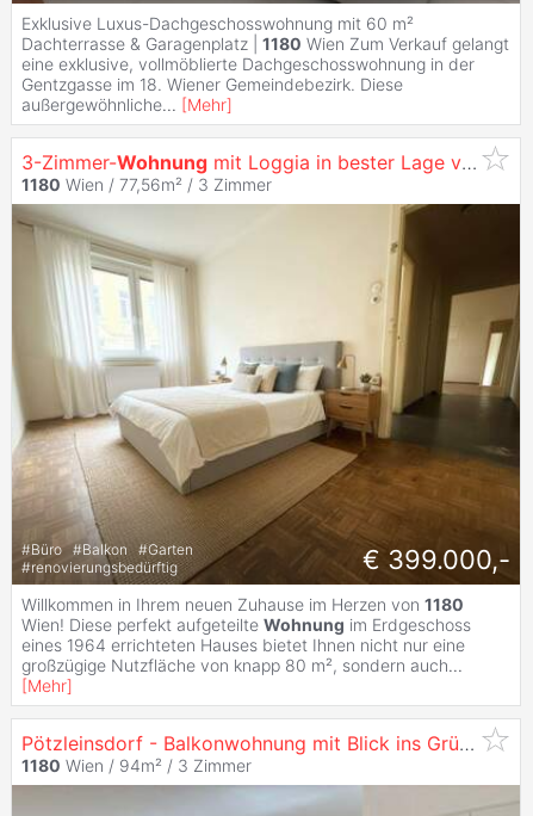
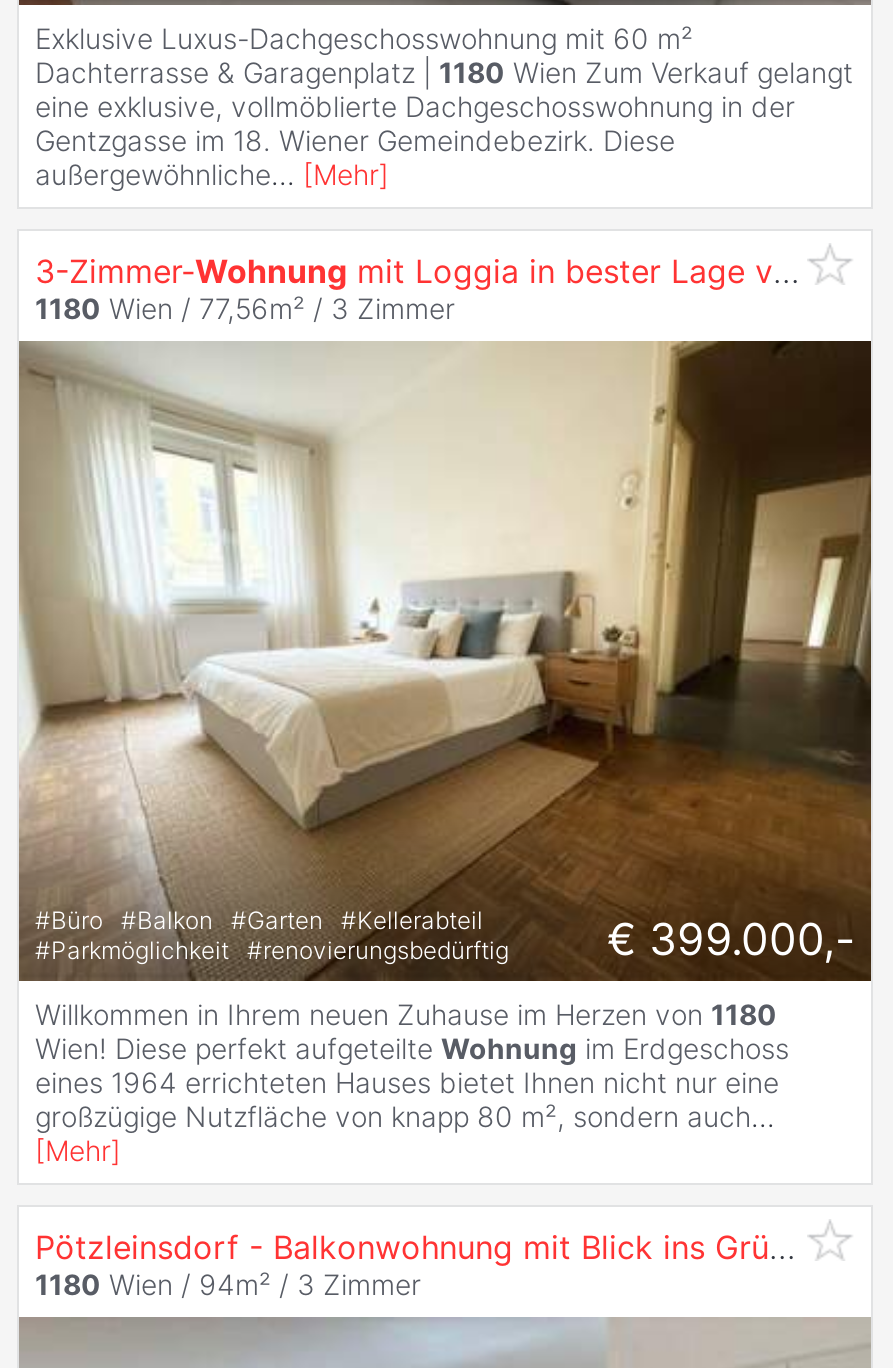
[21,540,193,576] #Büro #Balkon #Garten | #renovierungsbedürftig -> [35,905,509,965] #Büro #Balkon #Garten #Kellerabteil | #Parkmöglichkeit #renovierungsbedürftig

